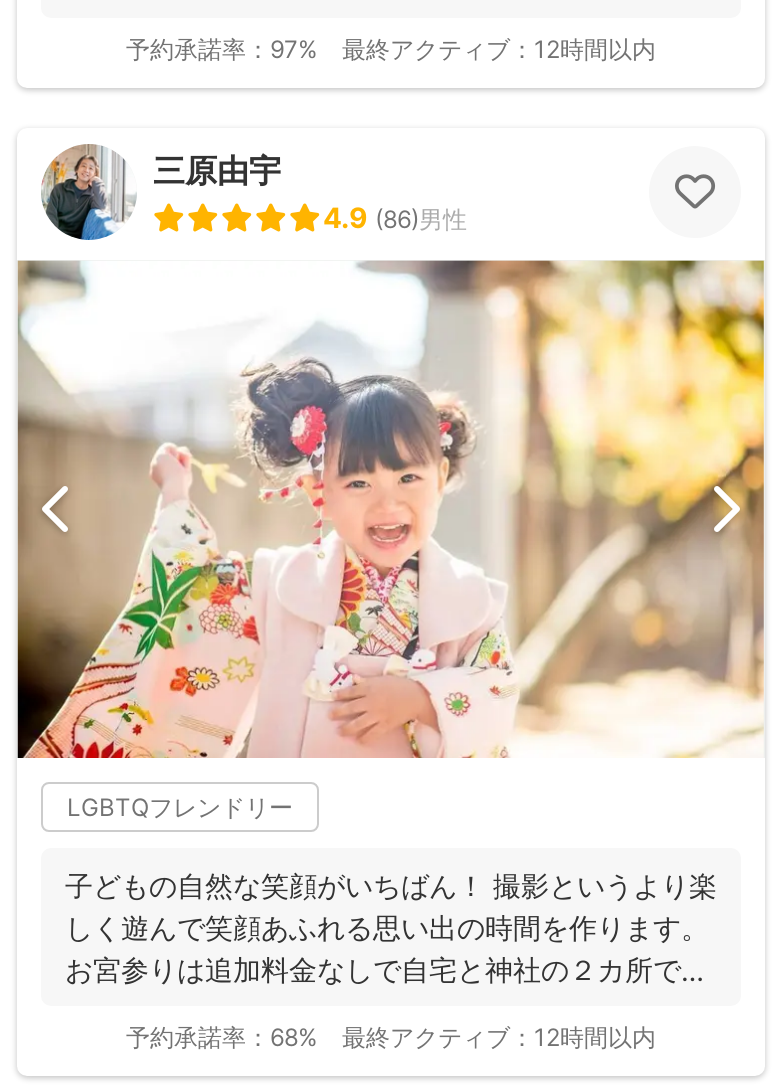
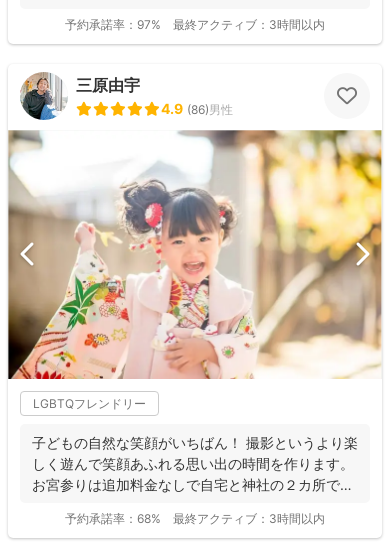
[342,34,656,64] 最終アクティブ：12時間以内 -> [173,17,325,32] 最終アクティブ：3時間以内
[342,1023,656,1053] 最終アクティブ：12時間以内 -> [173,511,325,526] 最終アクティブ：3時間以内

